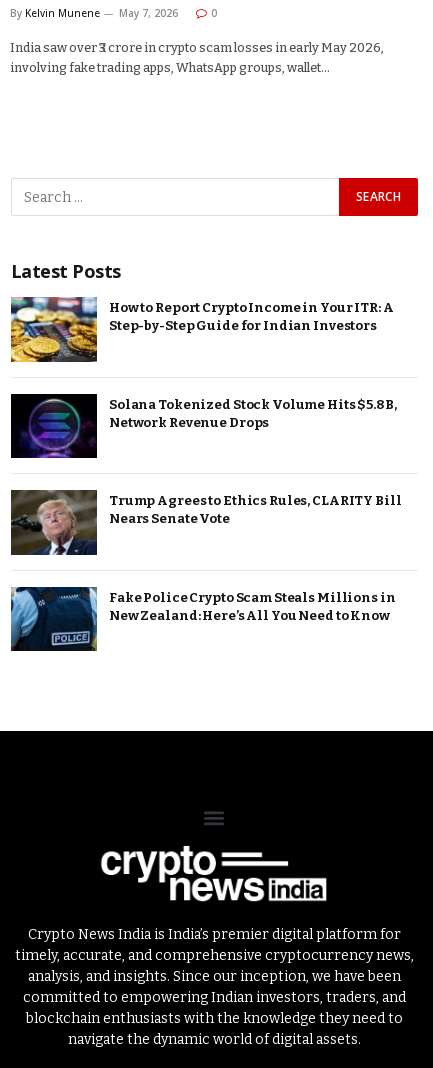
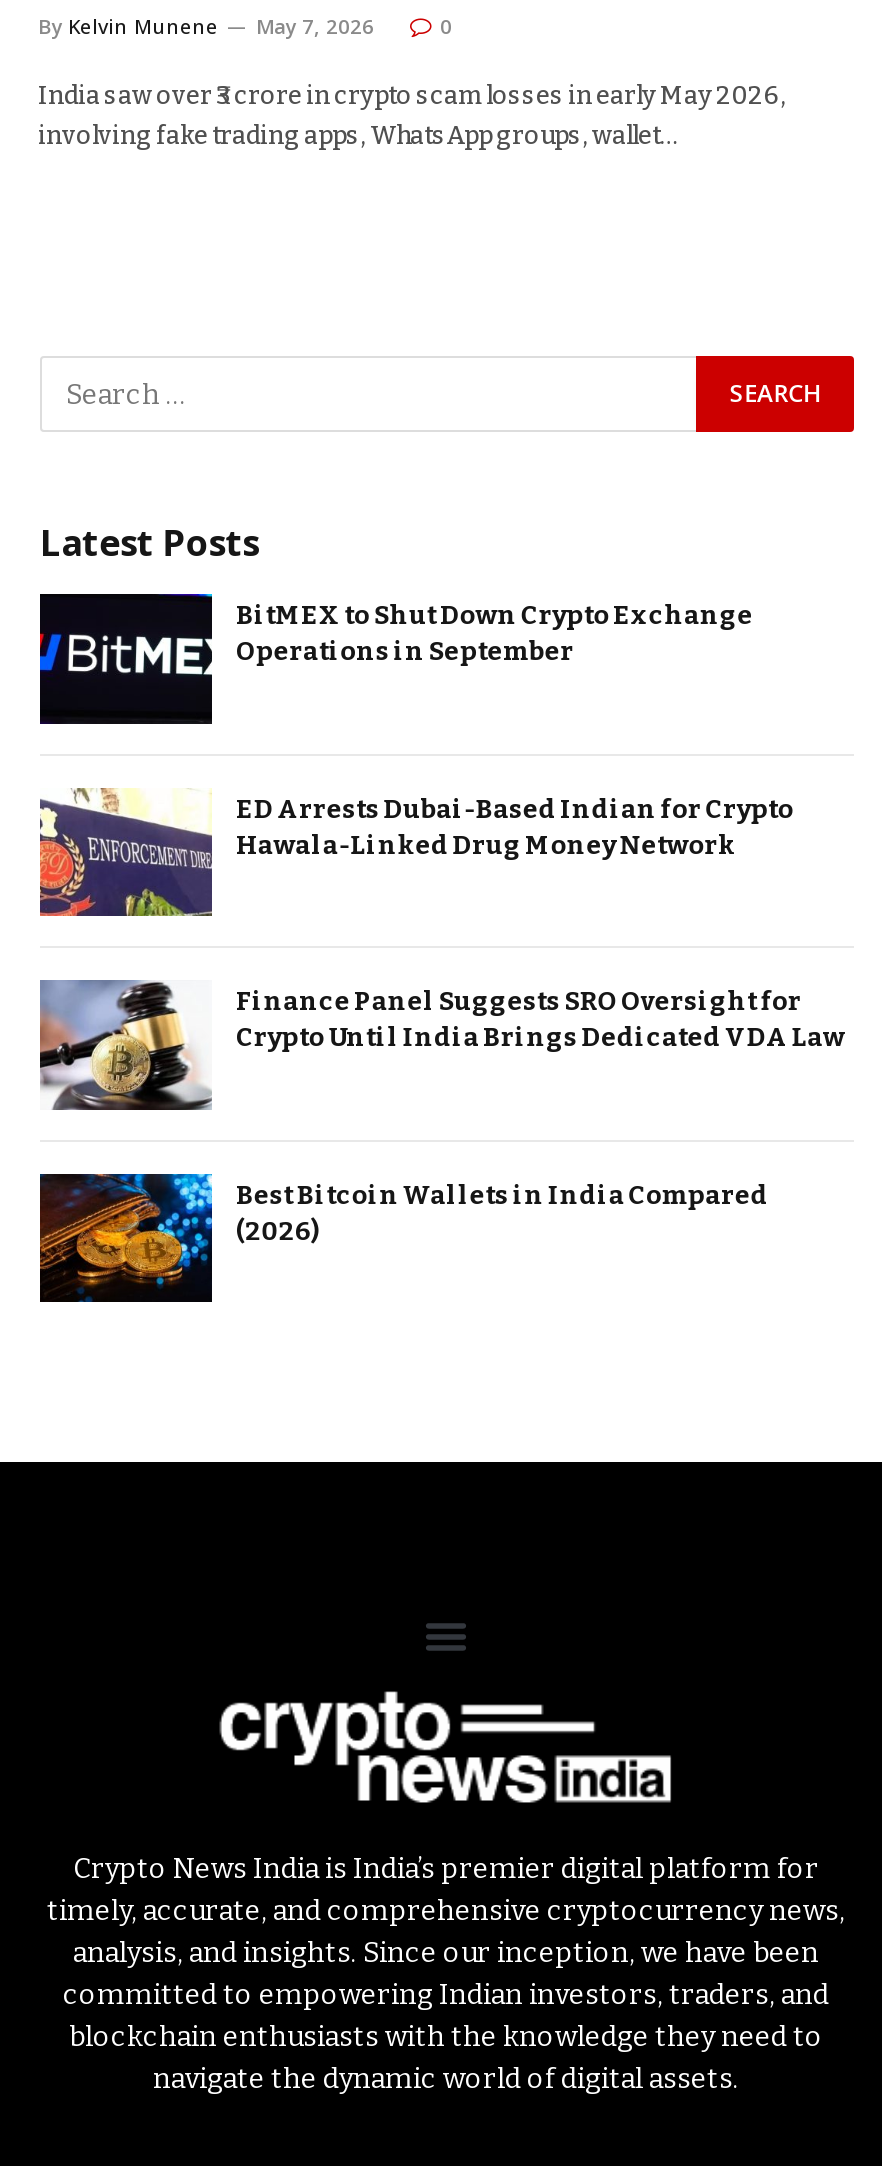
[10,296,393,363] [image] | How to Report Crypto Income in Your ITR: A | Step-by-Step Guide for Indian Investors -> [38,592,753,726] [image] | BitMEX to Shut Down Crypto Exchange | Operations in September
[10,393,397,459] [image] | Solana Tokenized Stock Volume Hits $5.8B, | Network Revenue Drops -> [38,788,794,918] [image] | ED Arrests Dubai-Based Indian for Crypto | Hawala-Linked Drug Money Network
[10,489,401,556] [image] | Trump Agrees to Ethics Rules, CLARITY Bill | Nears Senate Vote -> [38,978,845,1112] [image] | Finance Panel Suggests SRO Oversight for | Crypto Until India Brings Dedicated VDA Law
[10,586,395,651] [image] | Fake Police Crypto Scam Steals Millions in | New Zealand: Here’s All You Need to Know -> [38,1172,768,1302] [image] | Best Bitcoin Wallets in India Compared | (2026)

